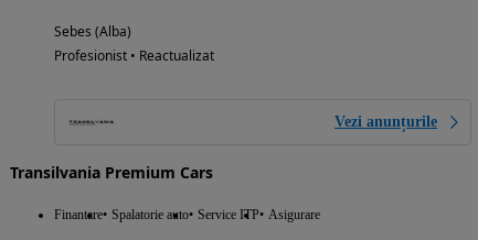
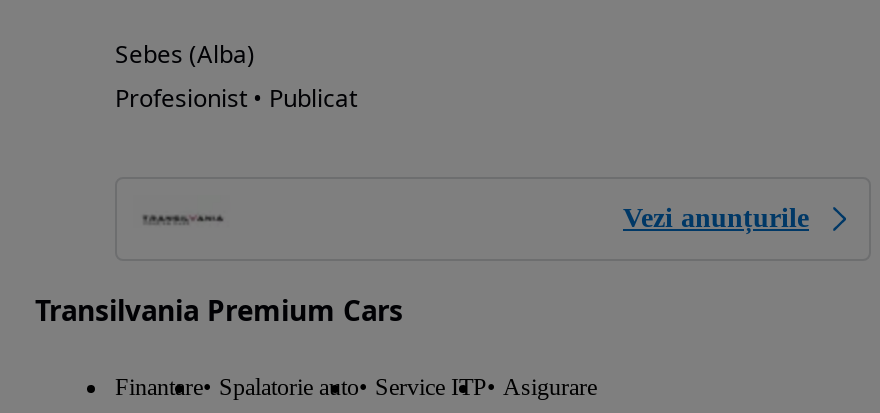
[54,46,214,65] Profesionist • Reactualizat -> [115,80,357,114] Profesionist • Publicat

